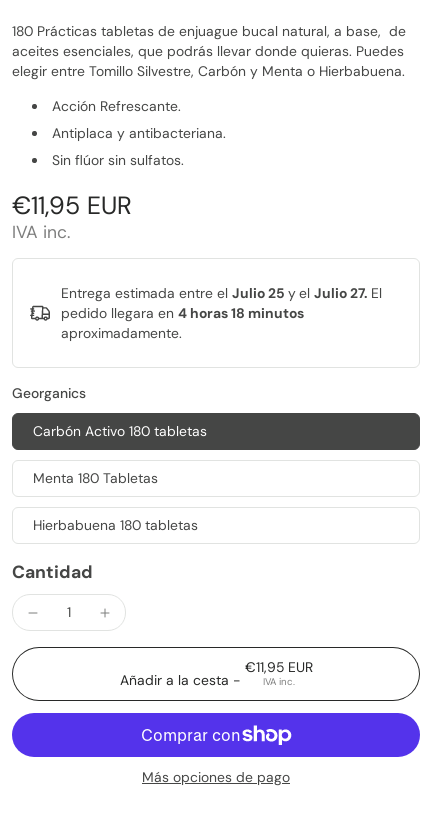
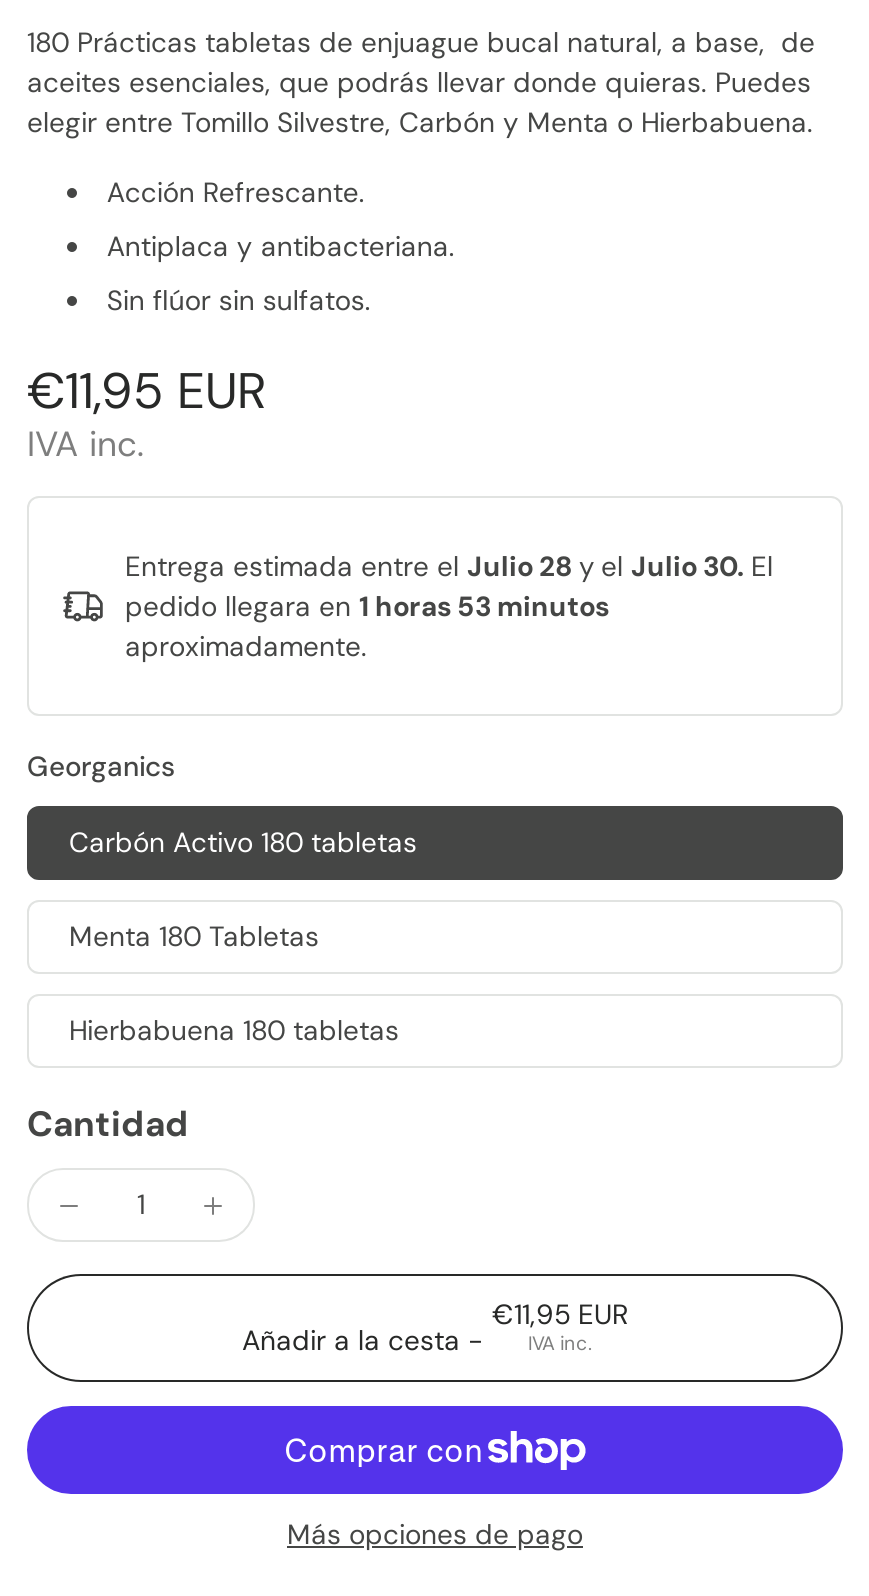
[61,284,382,302] Entrega estimada entre el Julio 25 y el Julio 27. El -> [125,548,773,584] Entrega estimada entre el Julio 28 y el Julio 30. El
[61,304,304,322] pedido llegara en 4 horas 18 minutos -> [125,588,609,624] pedido llegara en 1 horas 53 minutos

